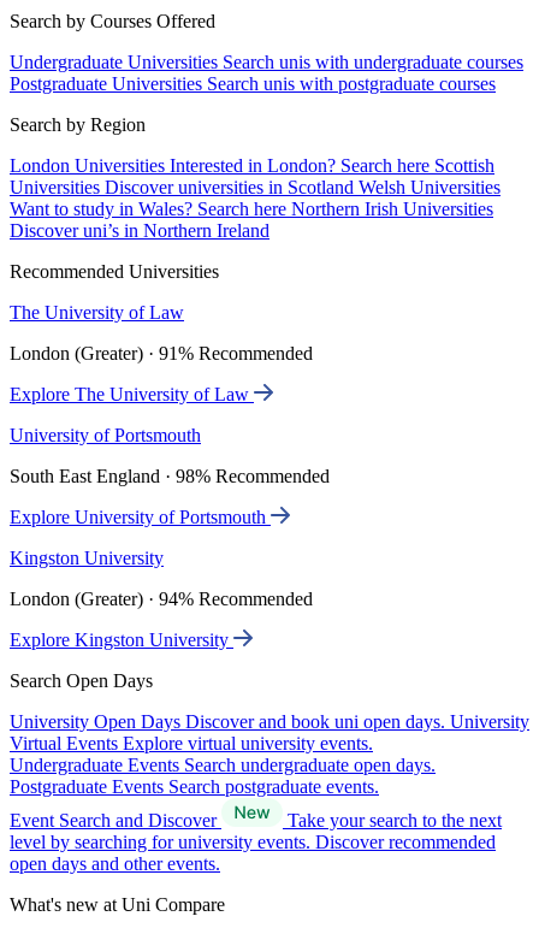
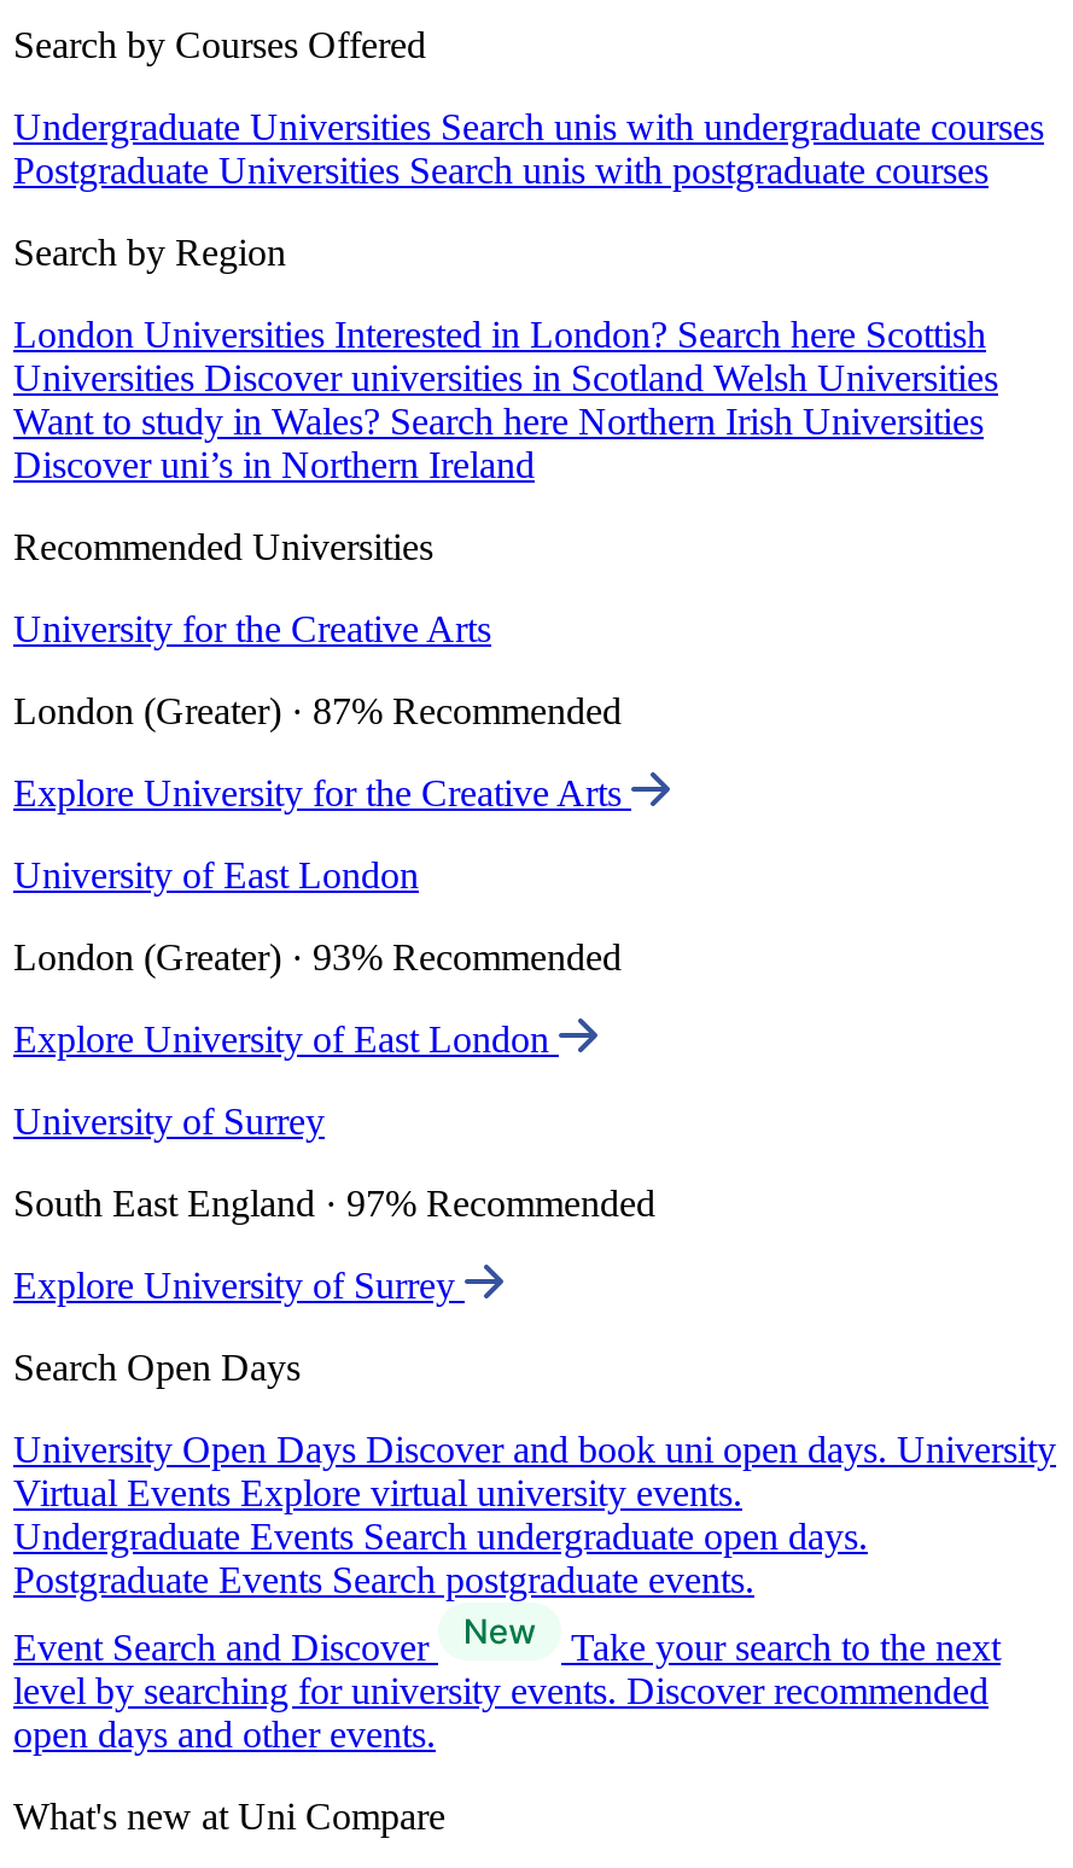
[10,302,184,323] The University of Law -> [13,608,491,649] University for the Creative Arts
[10,343,313,364] London (Greater) · 91% Recommended -> [13,690,622,732] London (Greater) · 87% Recommended
[10,384,254,405] Explore The University of Law -> [13,773,631,814] Explore University for the Creative Arts
[10,425,201,445] University of Portsmouth -> [13,855,419,896] University of East London
[10,466,330,486] South East England · 98% Recommended -> [13,937,622,978] London (Greater) · 93% Recommended
[10,507,271,527] Explore University of Portsmouth -> [13,1019,559,1060] Explore University of East London
[10,548,164,568] Kingston University -> [13,1101,325,1142] University of Surrey
[10,589,313,609] London (Greater) · 94% Recommended -> [13,1183,655,1224] South East England · 97% Recommended
[10,630,233,650] Explore Kingston University -> [13,1265,465,1306] Explore University of Surrey

